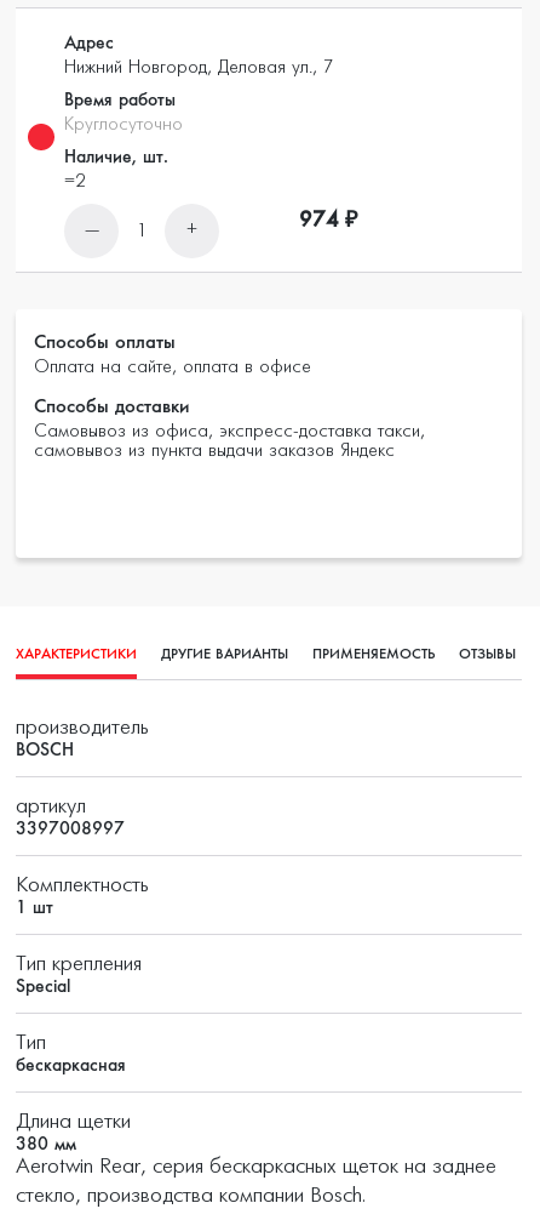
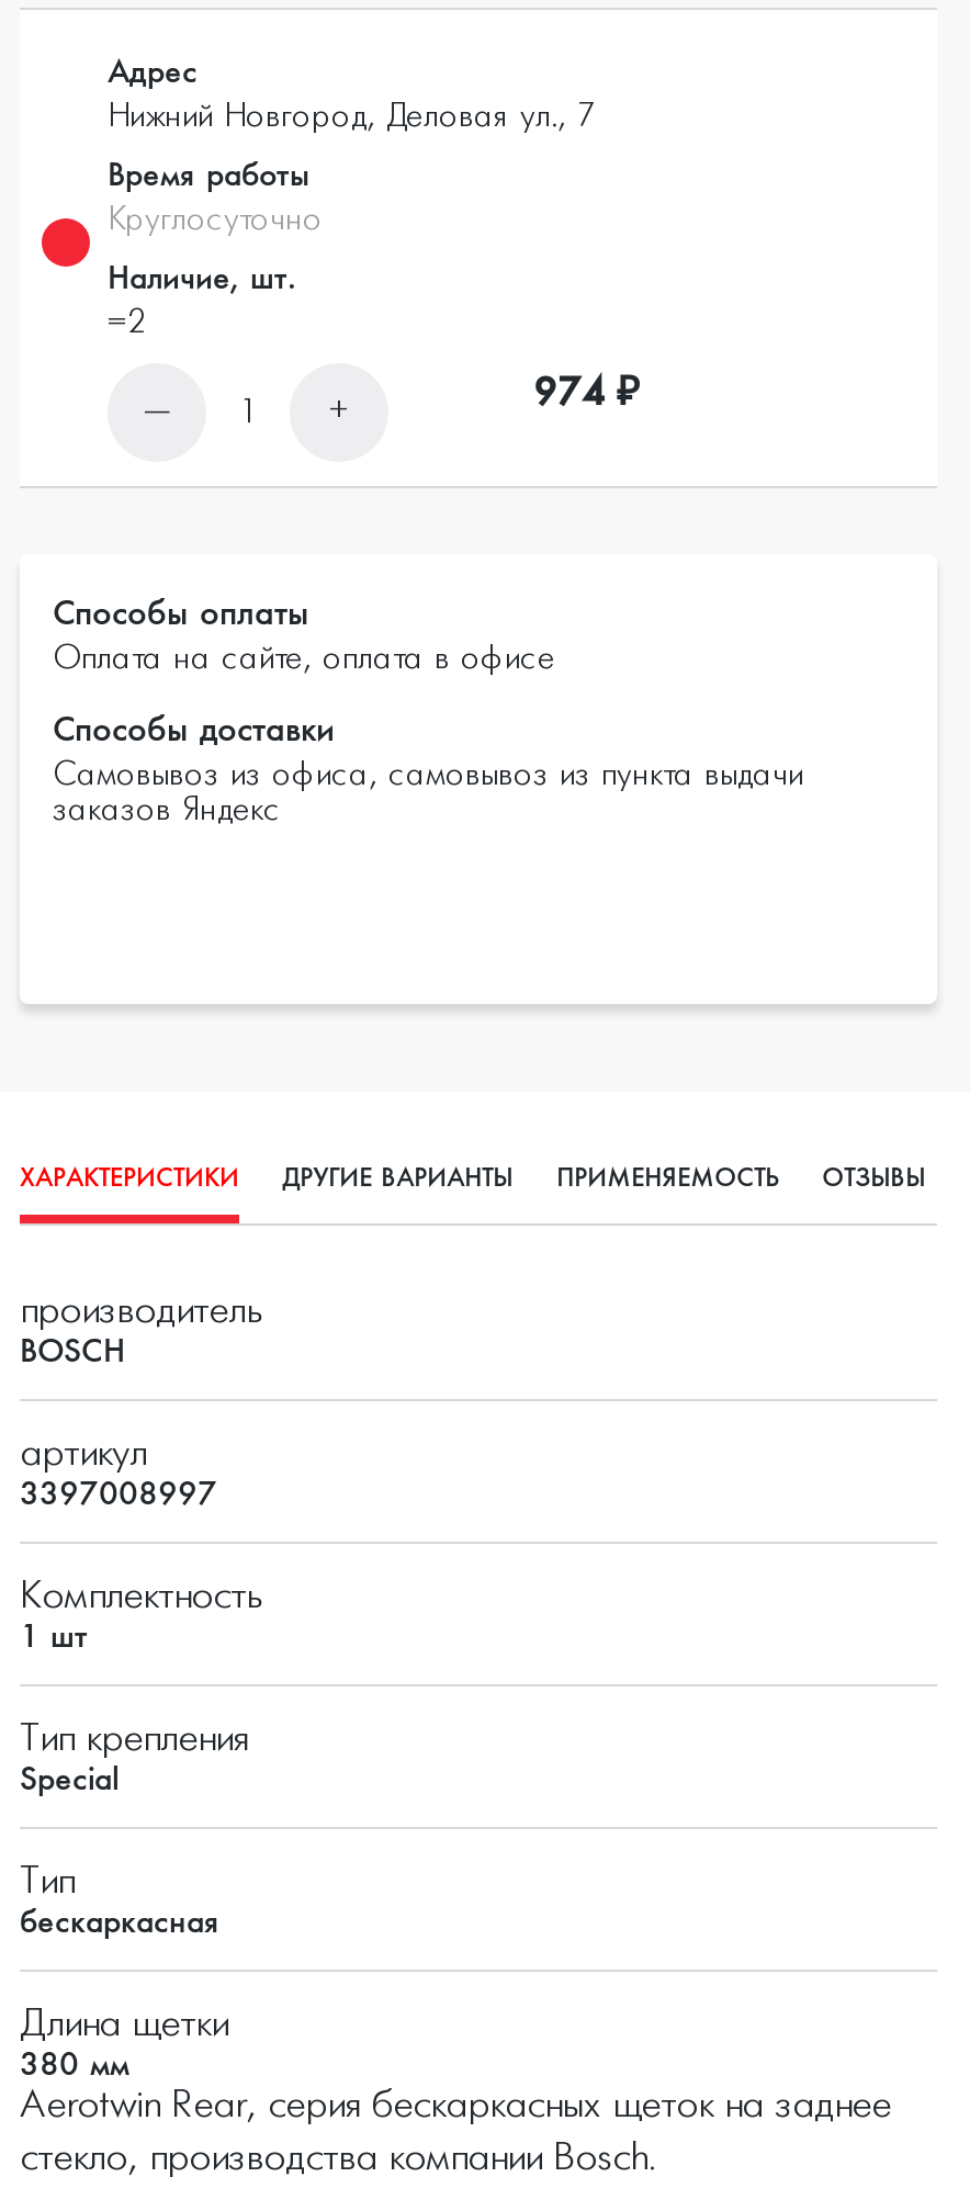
[34,423,425,459] Самовывоз из офиса, экспресс-доставка такси, | самовывоз из пункта выдачи заказов Яндекс -> [53,760,803,825] Самовывоз из офиса, самовывоз из пункта выдачи | заказов Яндекс

